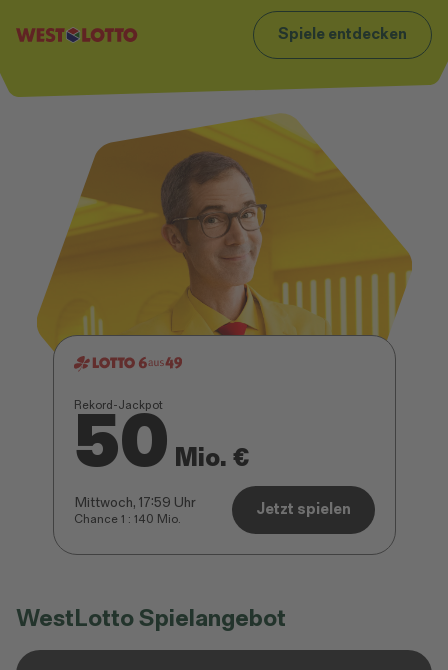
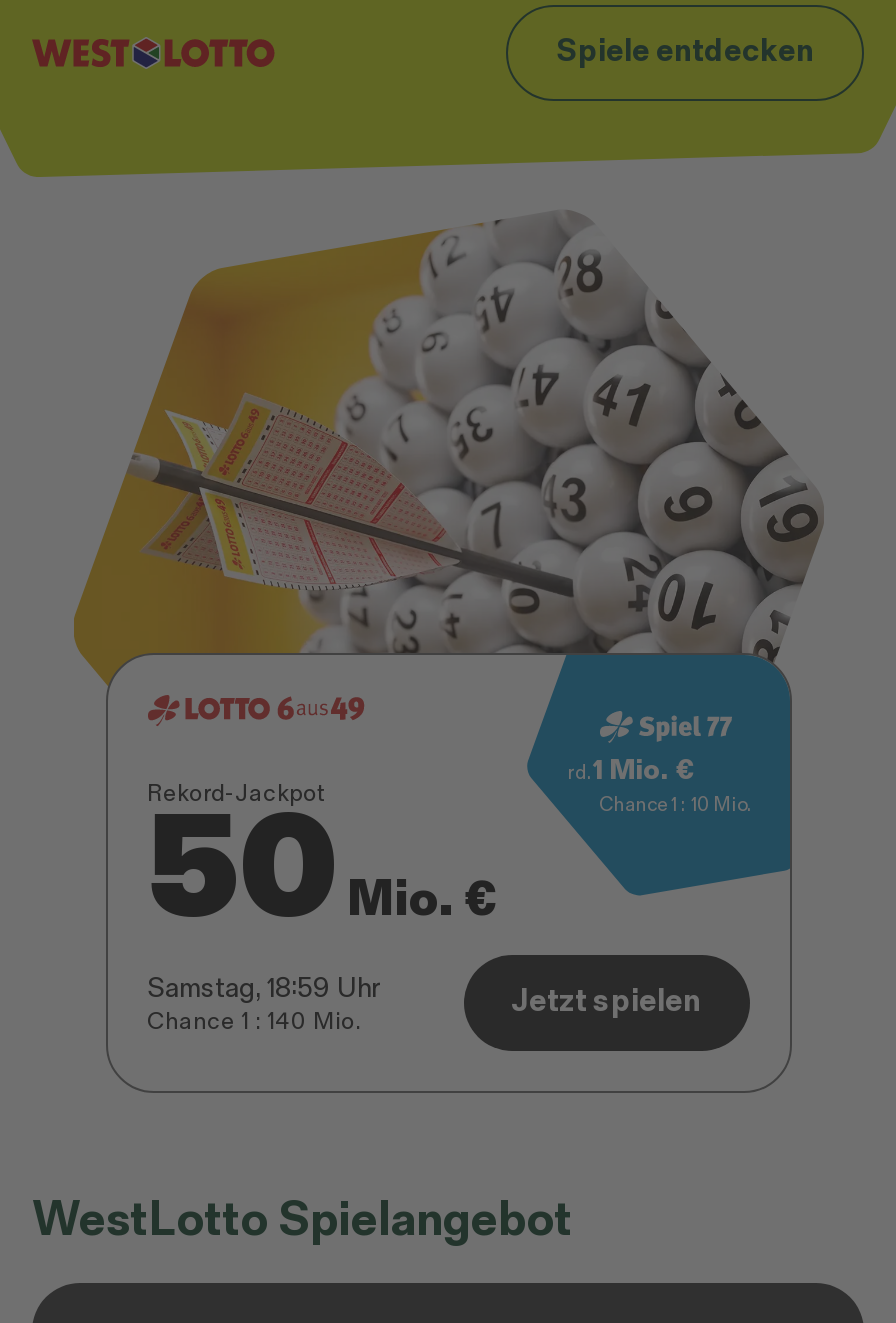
none -> [567,753,753,817] rd.1 Mio. € | Chance 1 : 10 Mio.
[59,113,413,510] [image] | Mittwoch, 17:59 Uhr -> [120,211,824,1004] [image] | Samstag, 18:59 Uhr

